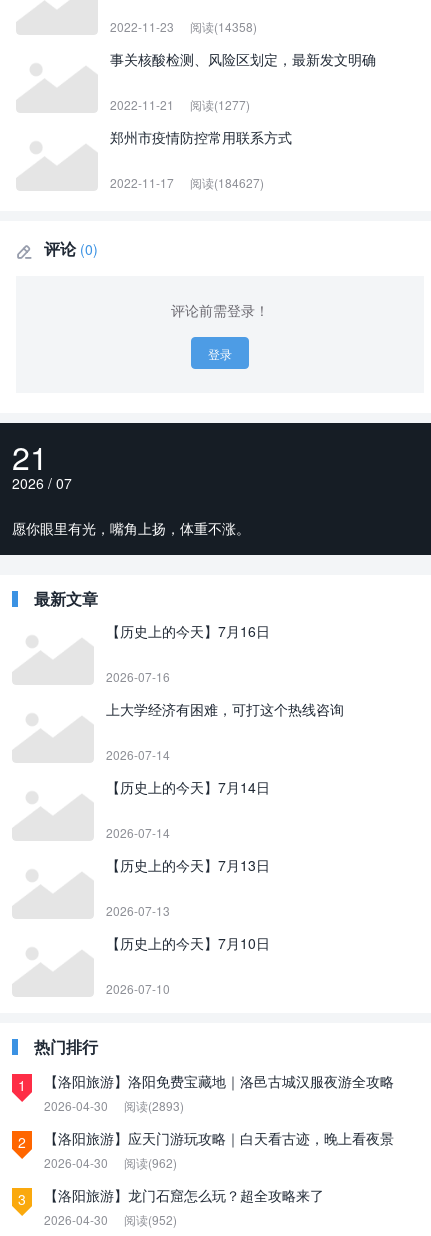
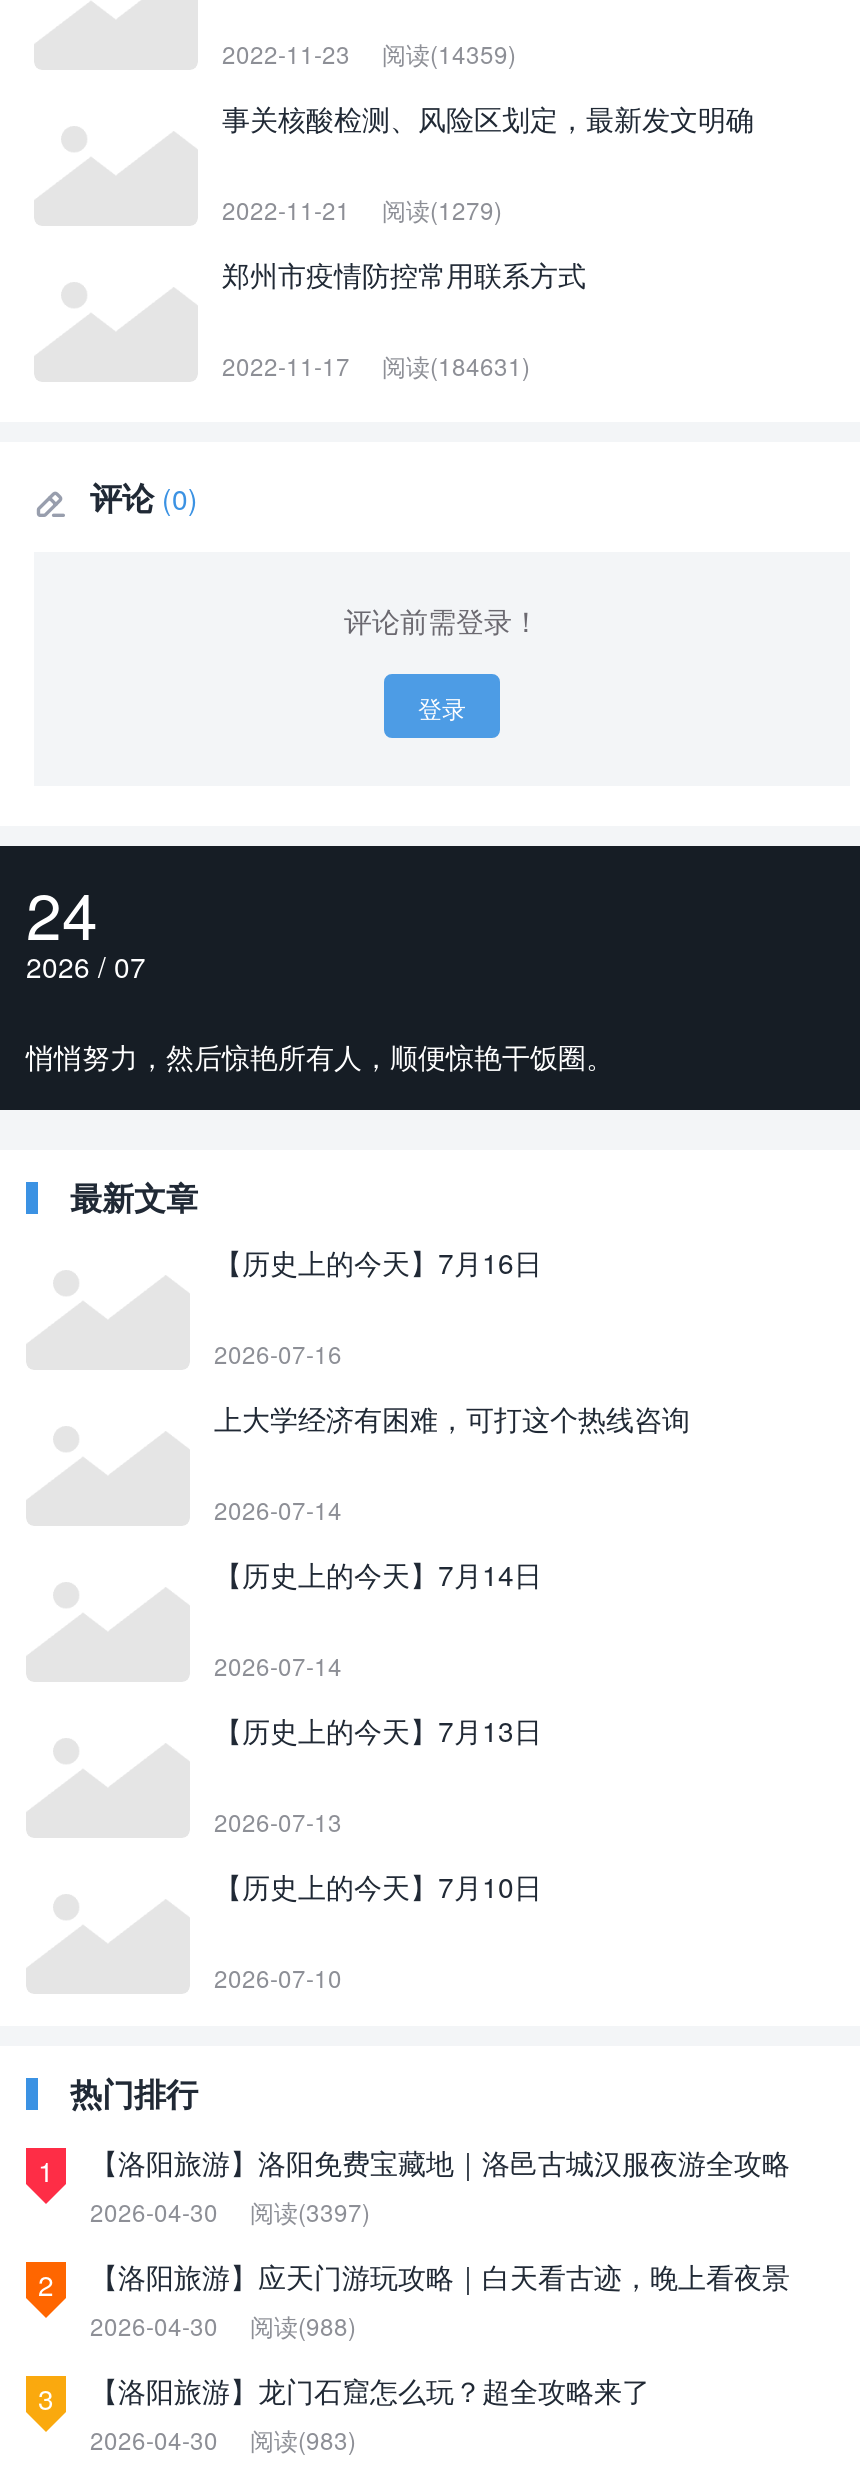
[110,18,257,35] 2022-11-23 阅读(14358) -> [222,36,516,70] 2022-11-23 阅读(14359)
[110,96,250,113] 2022-11-21 阅读(1277) -> [222,192,502,226] 2022-11-21 阅读(1279)
[110,174,264,191] 2022-11-17 阅读(184627) -> [222,348,530,382] 2022-11-17 阅读(184631)
[12,433,48,479] 21 -> [26,866,98,958] 24
[12,518,250,538] 愿你眼里有光，嘴角上扬，体重不涨。 -> [26,1036,614,1076] 悄悄努力，然后惊艳所有人，顺便惊艳干饭圈。
[44,1097,184,1114] 2026-04-30 阅读(2893) -> [90,2194,370,2228] 2026-04-30 阅读(3397)
[44,1154,177,1171] 2026-04-30 阅读(962) -> [90,2308,356,2342] 2026-04-30 阅读(988)
[44,1211,177,1228] 2026-04-30 阅读(952) -> [90,2422,356,2456] 2026-04-30 阅读(983)

